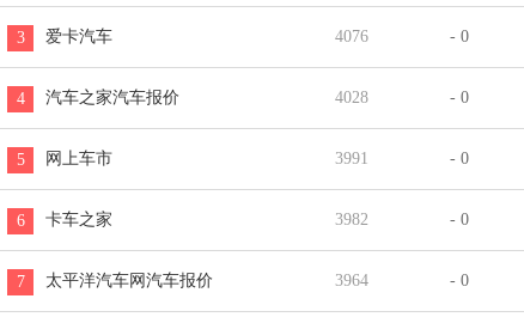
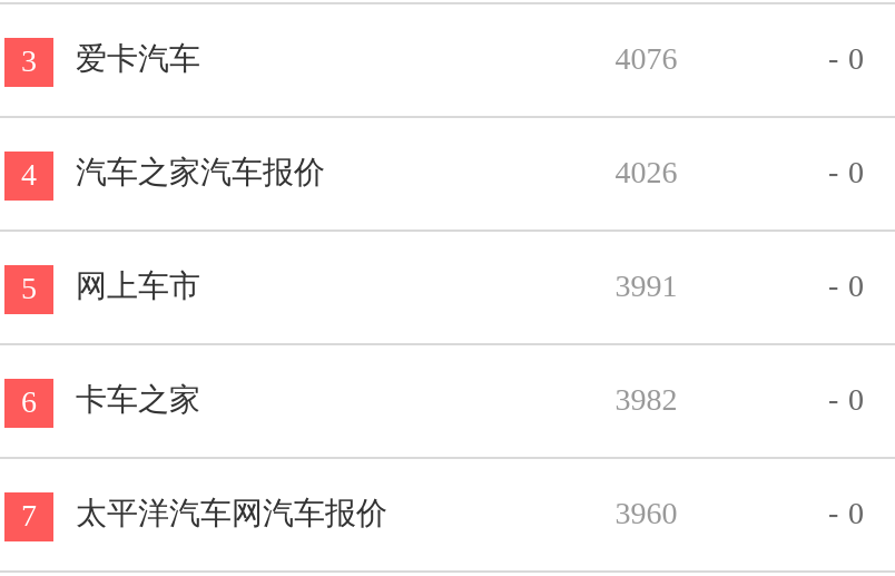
[335,88,369,106] 4028 -> [615,156,677,189] 4026
[335,271,369,289] 3964 -> [615,496,677,530] 3960

